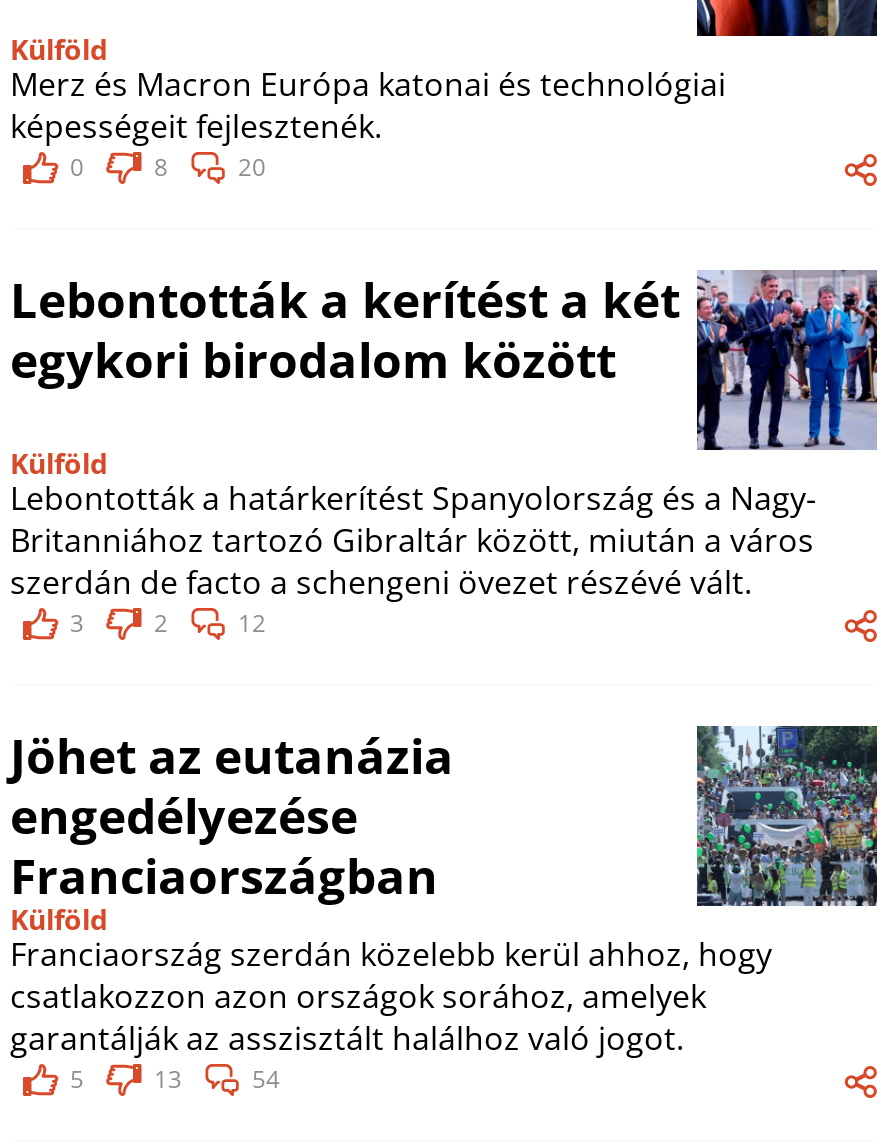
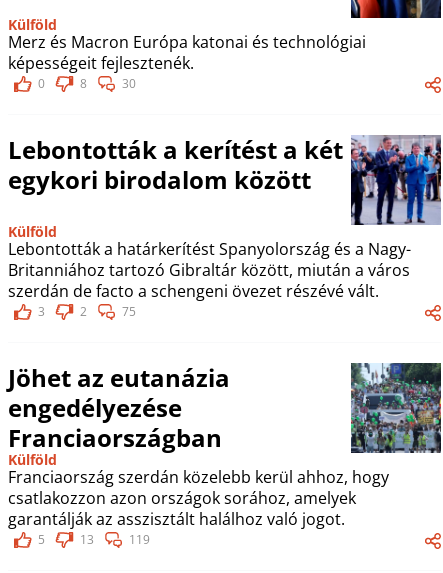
[238,149,266,183] 20 -> [121,75,135,92] 30
[238,605,266,639] 12 -> [121,303,135,320] 75
[252,1061,280,1095] 54 -> [128,531,149,548] 119

